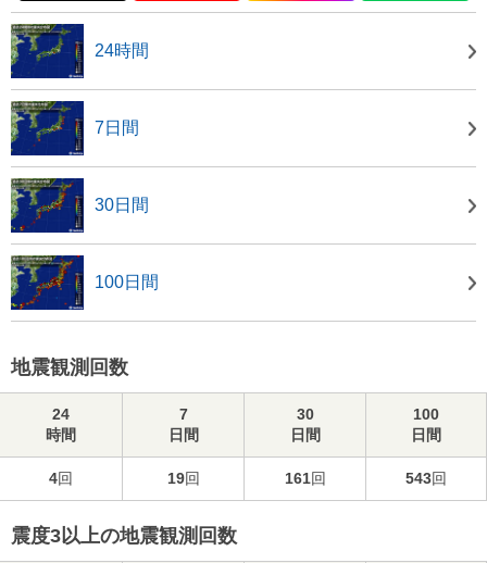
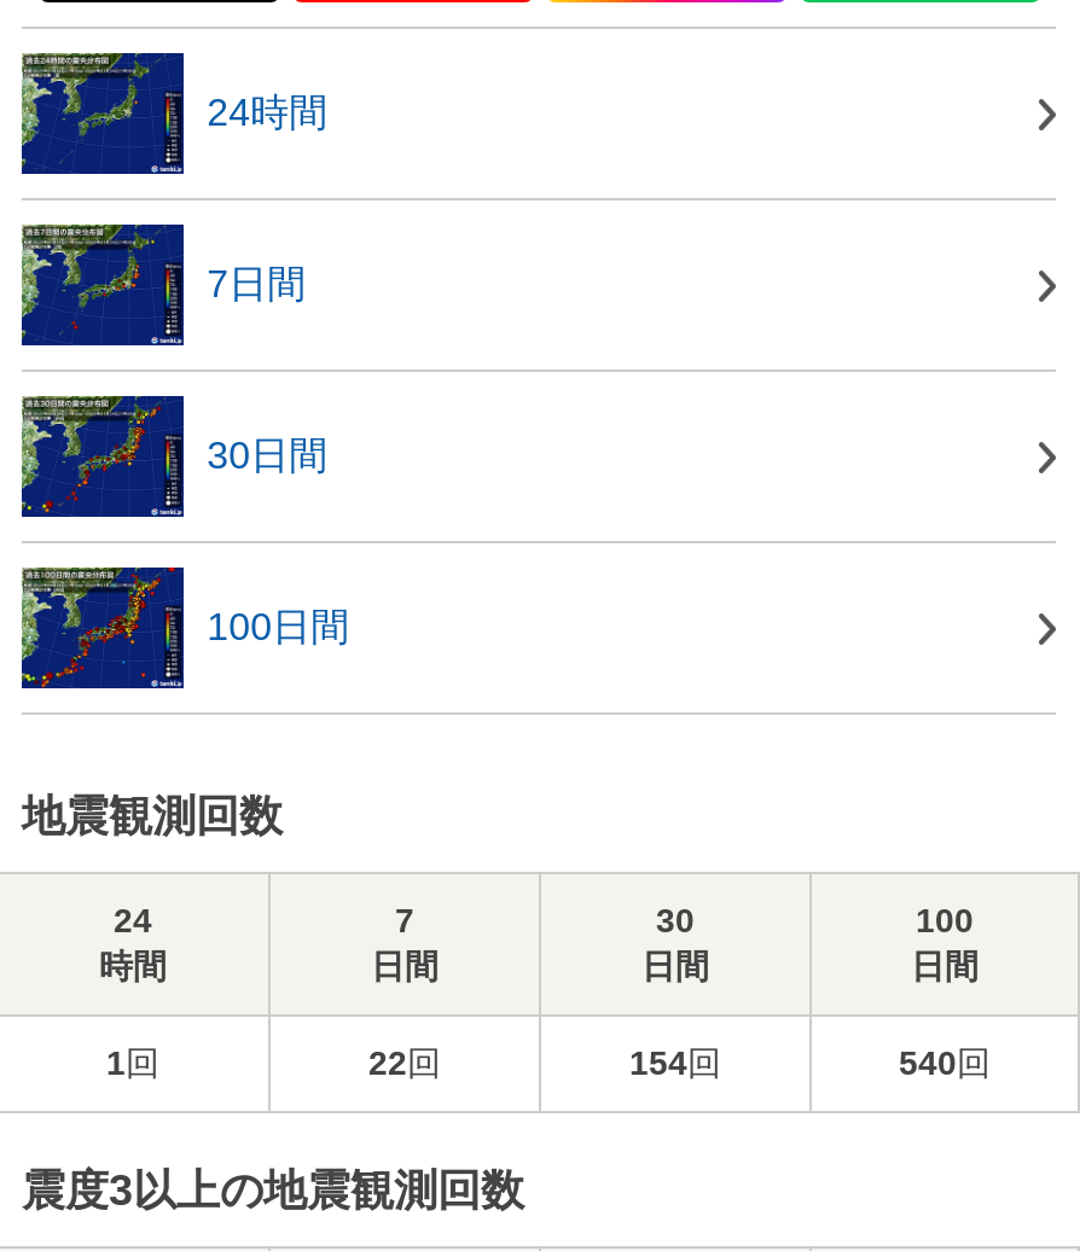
[49,470,73,487] 4回 -> [106,1043,159,1082] 1回
[167,470,199,487] 19回 -> [368,1043,441,1082] 22回
[284,470,326,487] 161回 -> [629,1043,721,1082] 154回
[405,470,447,487] 543回 -> [899,1043,991,1082] 540回

